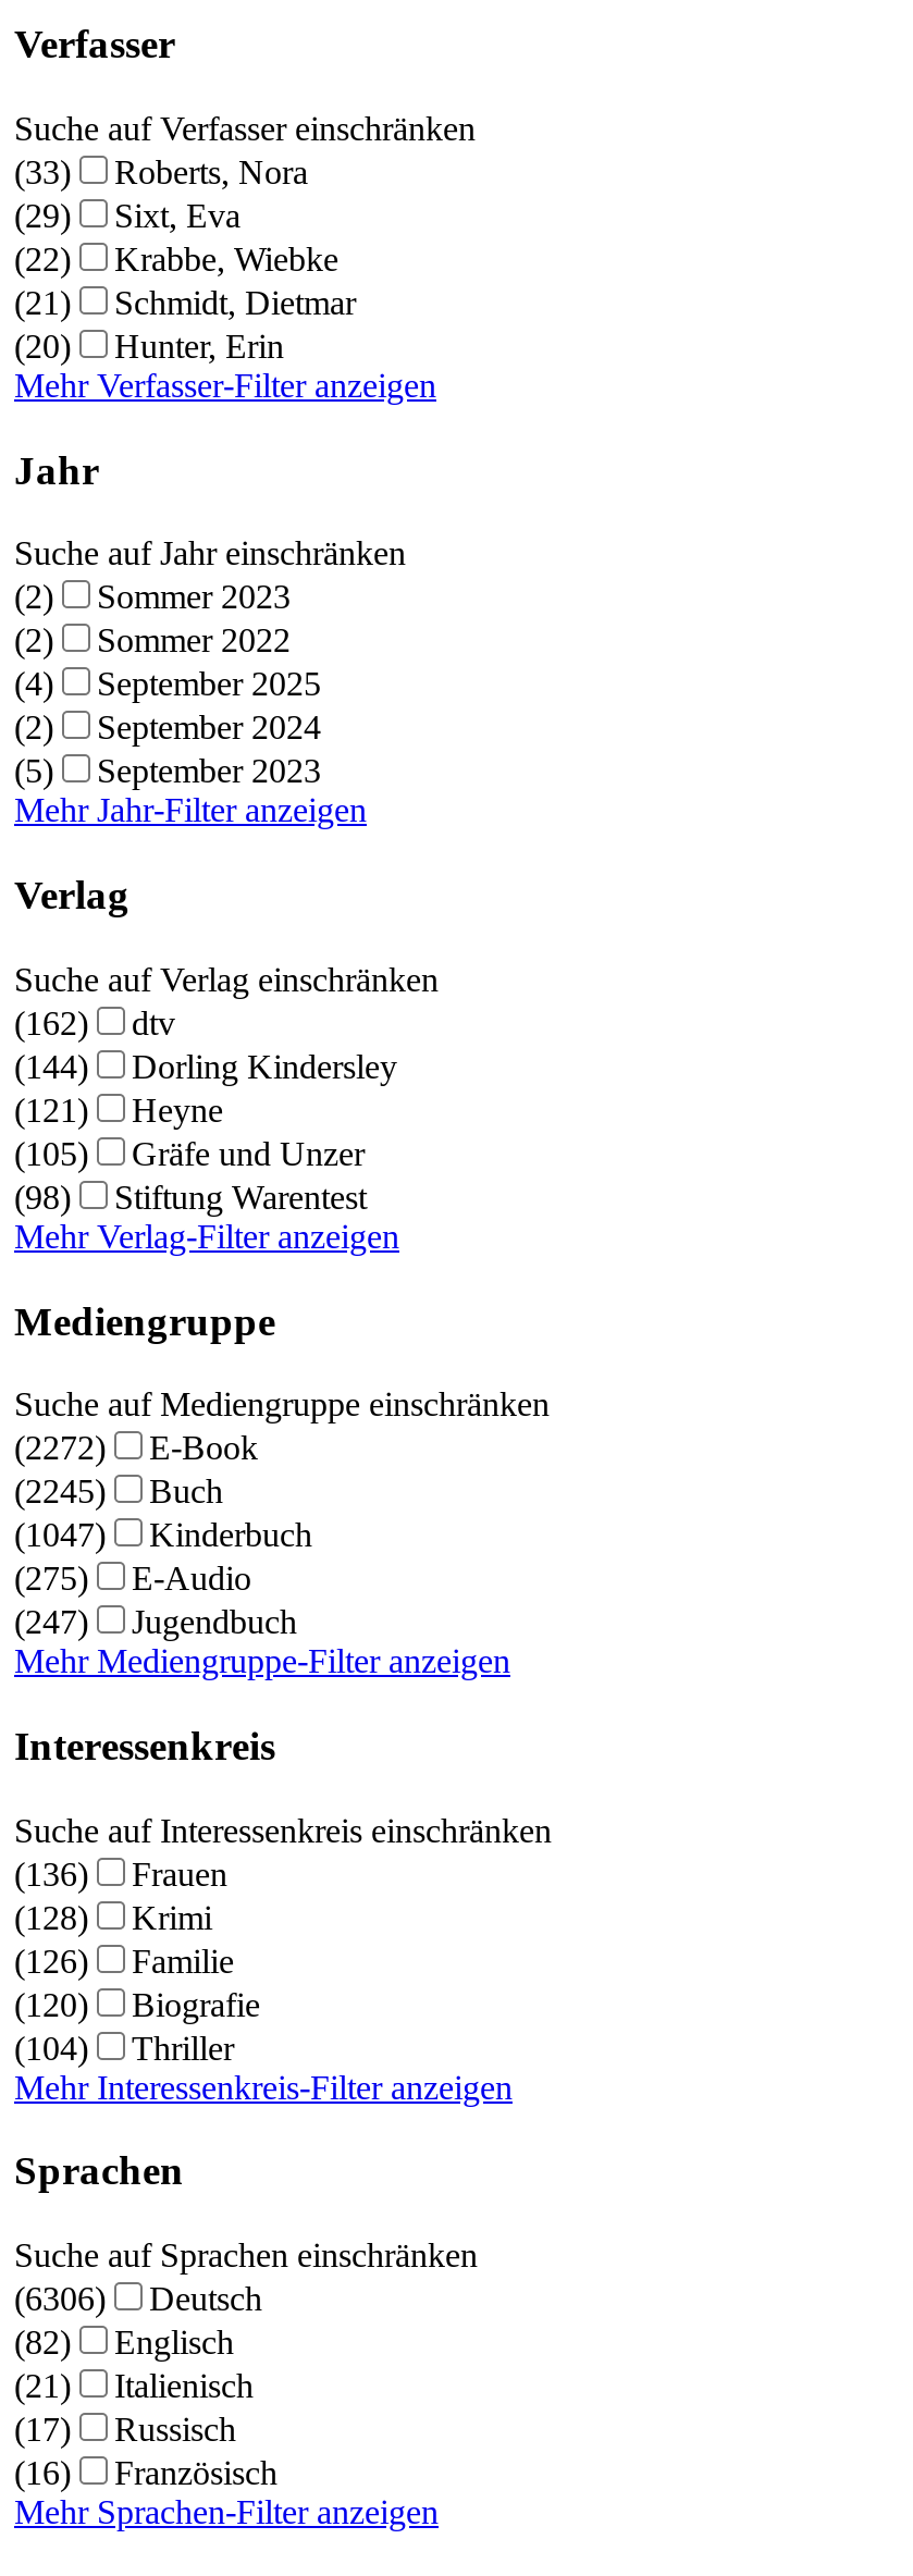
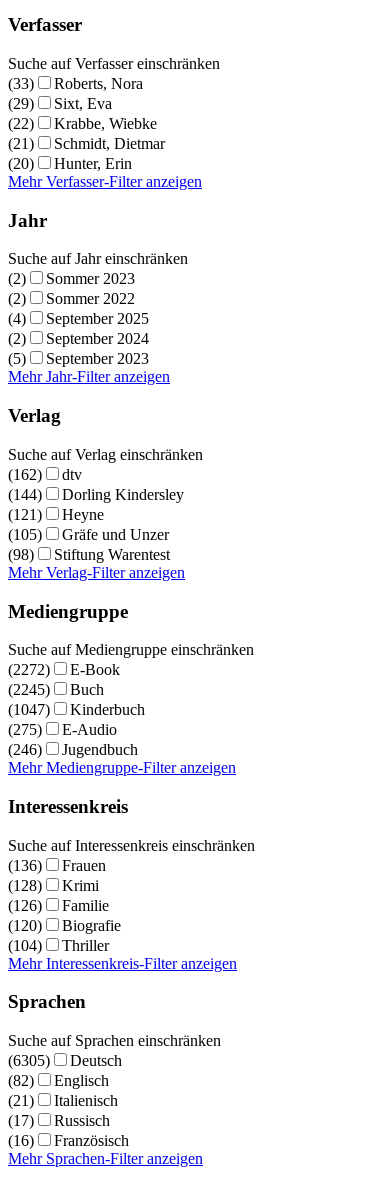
[14,1604,297,1641] (247) Jugendbuch -> [8,741,138,758] (246) Jugendbuch
[14,2280,262,2317] (6306) Deutsch -> [8,1052,122,1069] (6305) Deutsch

